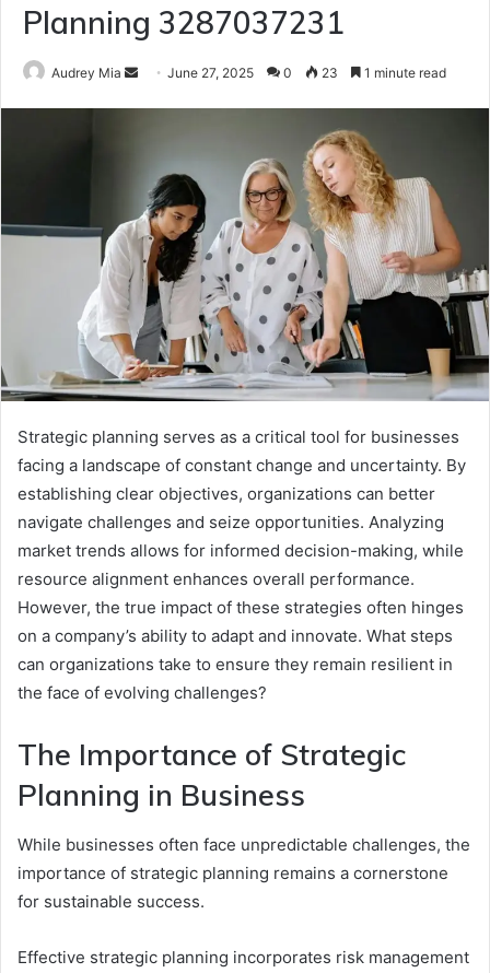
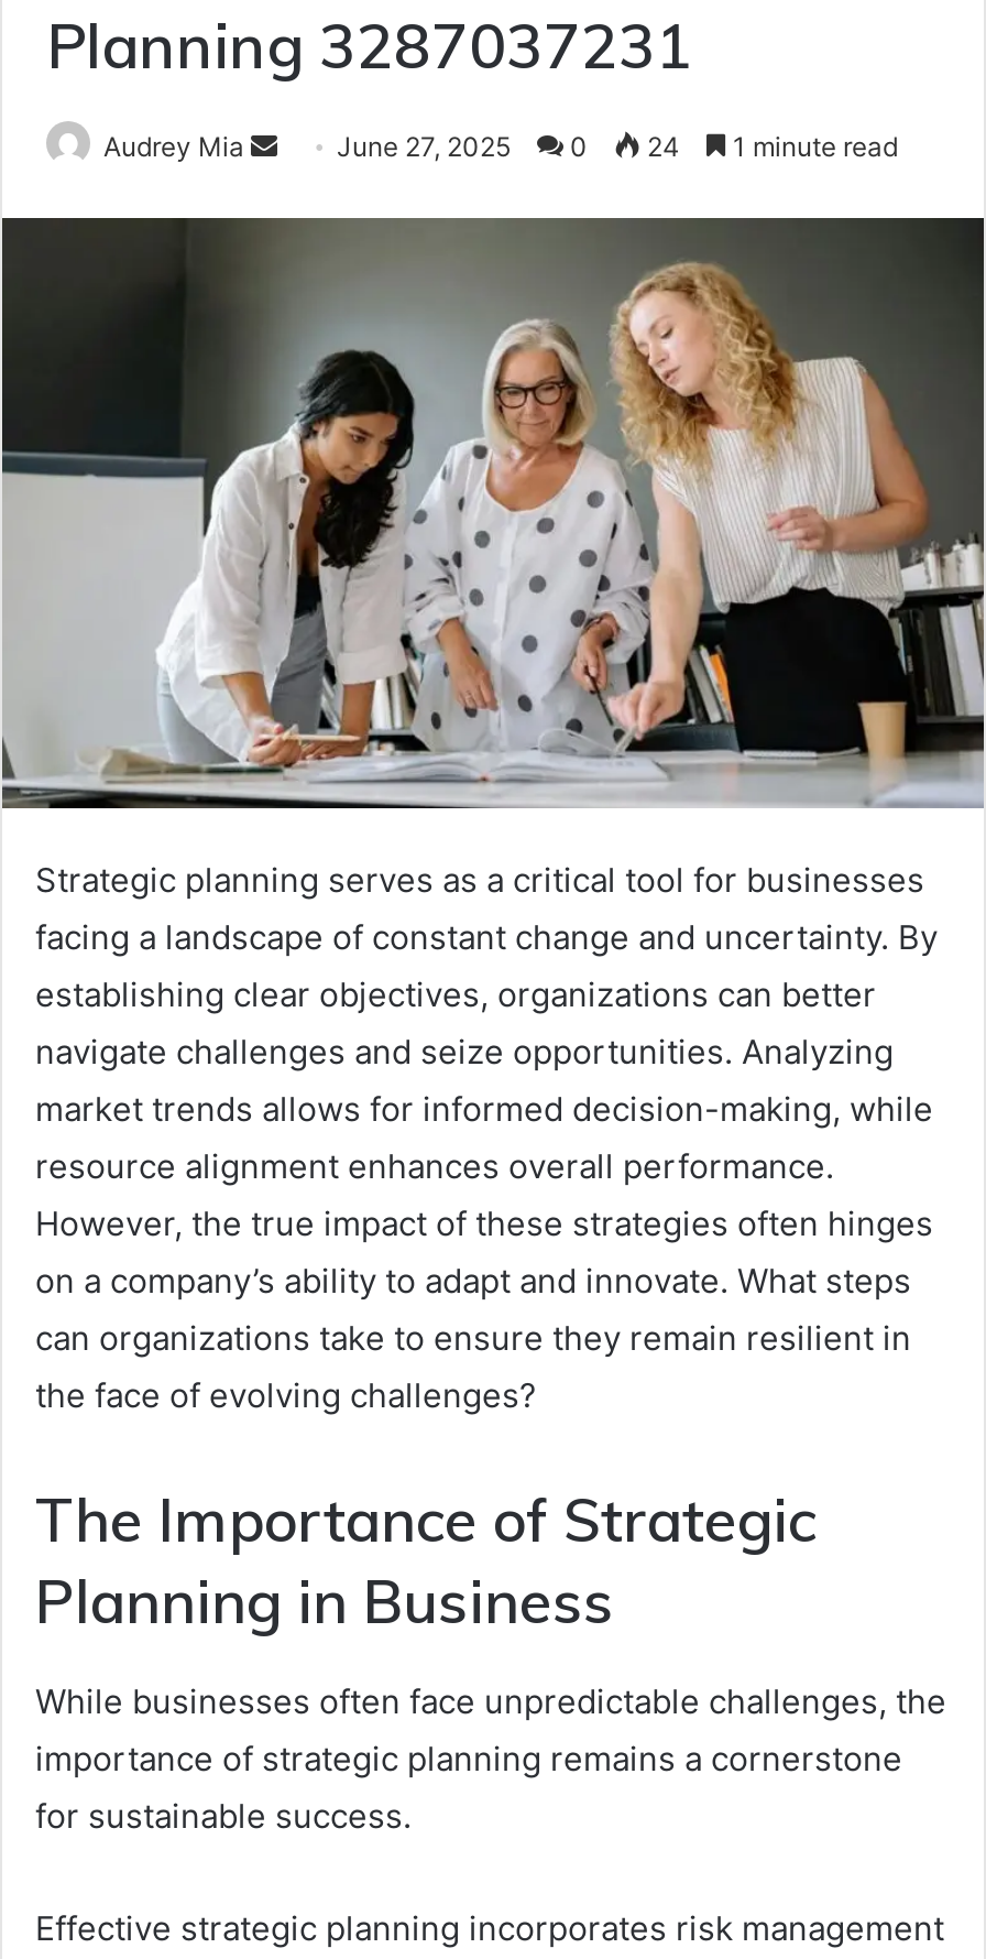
[318,64,338,80] 23 -> [640,129,680,162] 24

